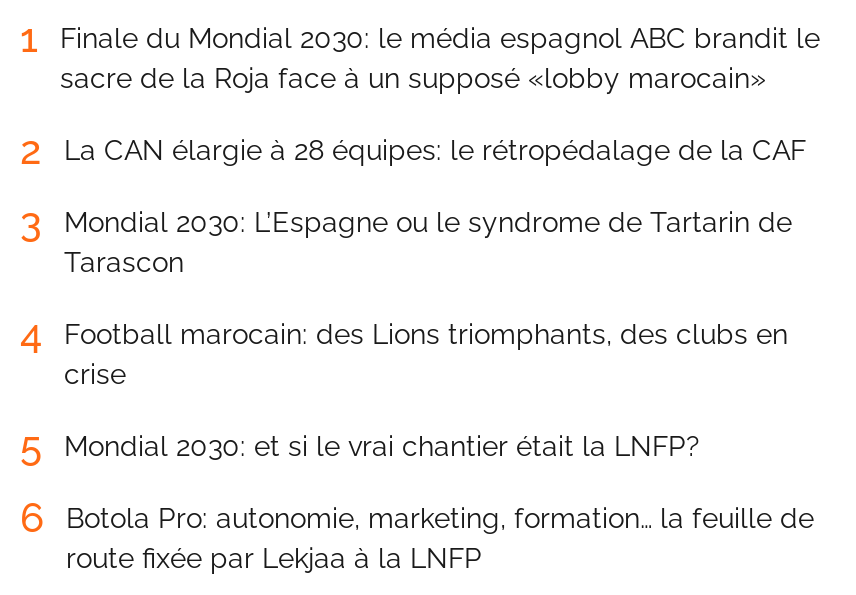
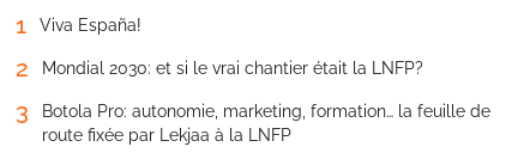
[60,23,820,95] Finale du Mondial 2030: le média espagnol ABC brandit le | sacre de la Roja face à un supposé «lobby marocain» -> [40,16,141,35] Viva España!
[20,135,806,471] La CAN élargie à 28 équipes: le rétropédalage de la CAF | 3 | Mondial 2030: L’Espagne ou le syndrome de Tartarin de | Tarascon | 4 | Football marocain: des Lions triomphants, des clubs en | crise | 5 -> none
[20,495,814,543] 6 Botola Pro: autonomie, marketing, formation… la feuille de -> [16,97,490,126] 3 Botola Pro: autonomie, marketing, formation… la feuille de

